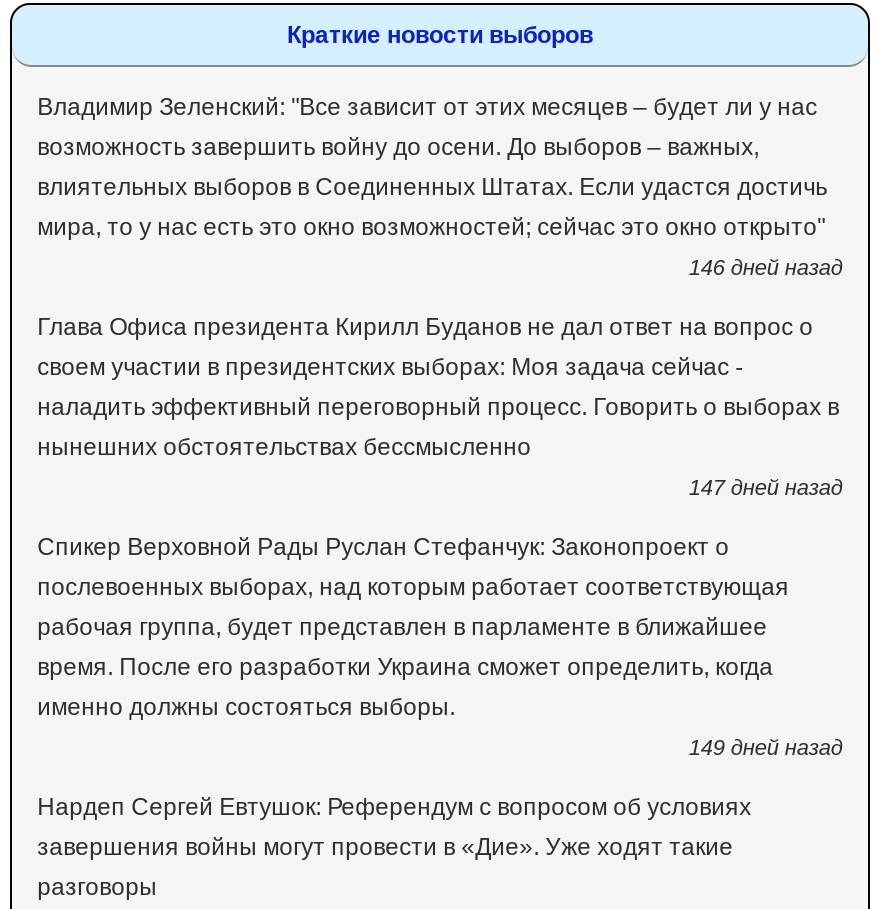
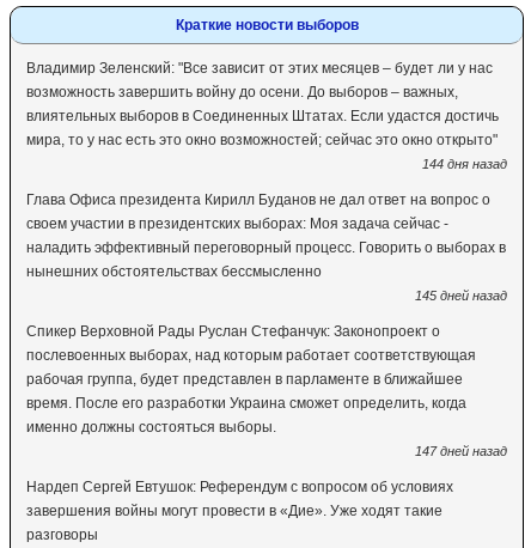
[689,254,843,278] 146 дней назад -> [423,156,508,171] 144 дня назад
[689,474,843,498] 147 дней назад -> [415,288,508,302] 145 дней назад
[689,734,843,758] 149 дней назад -> [415,443,508,458] 147 дней назад

